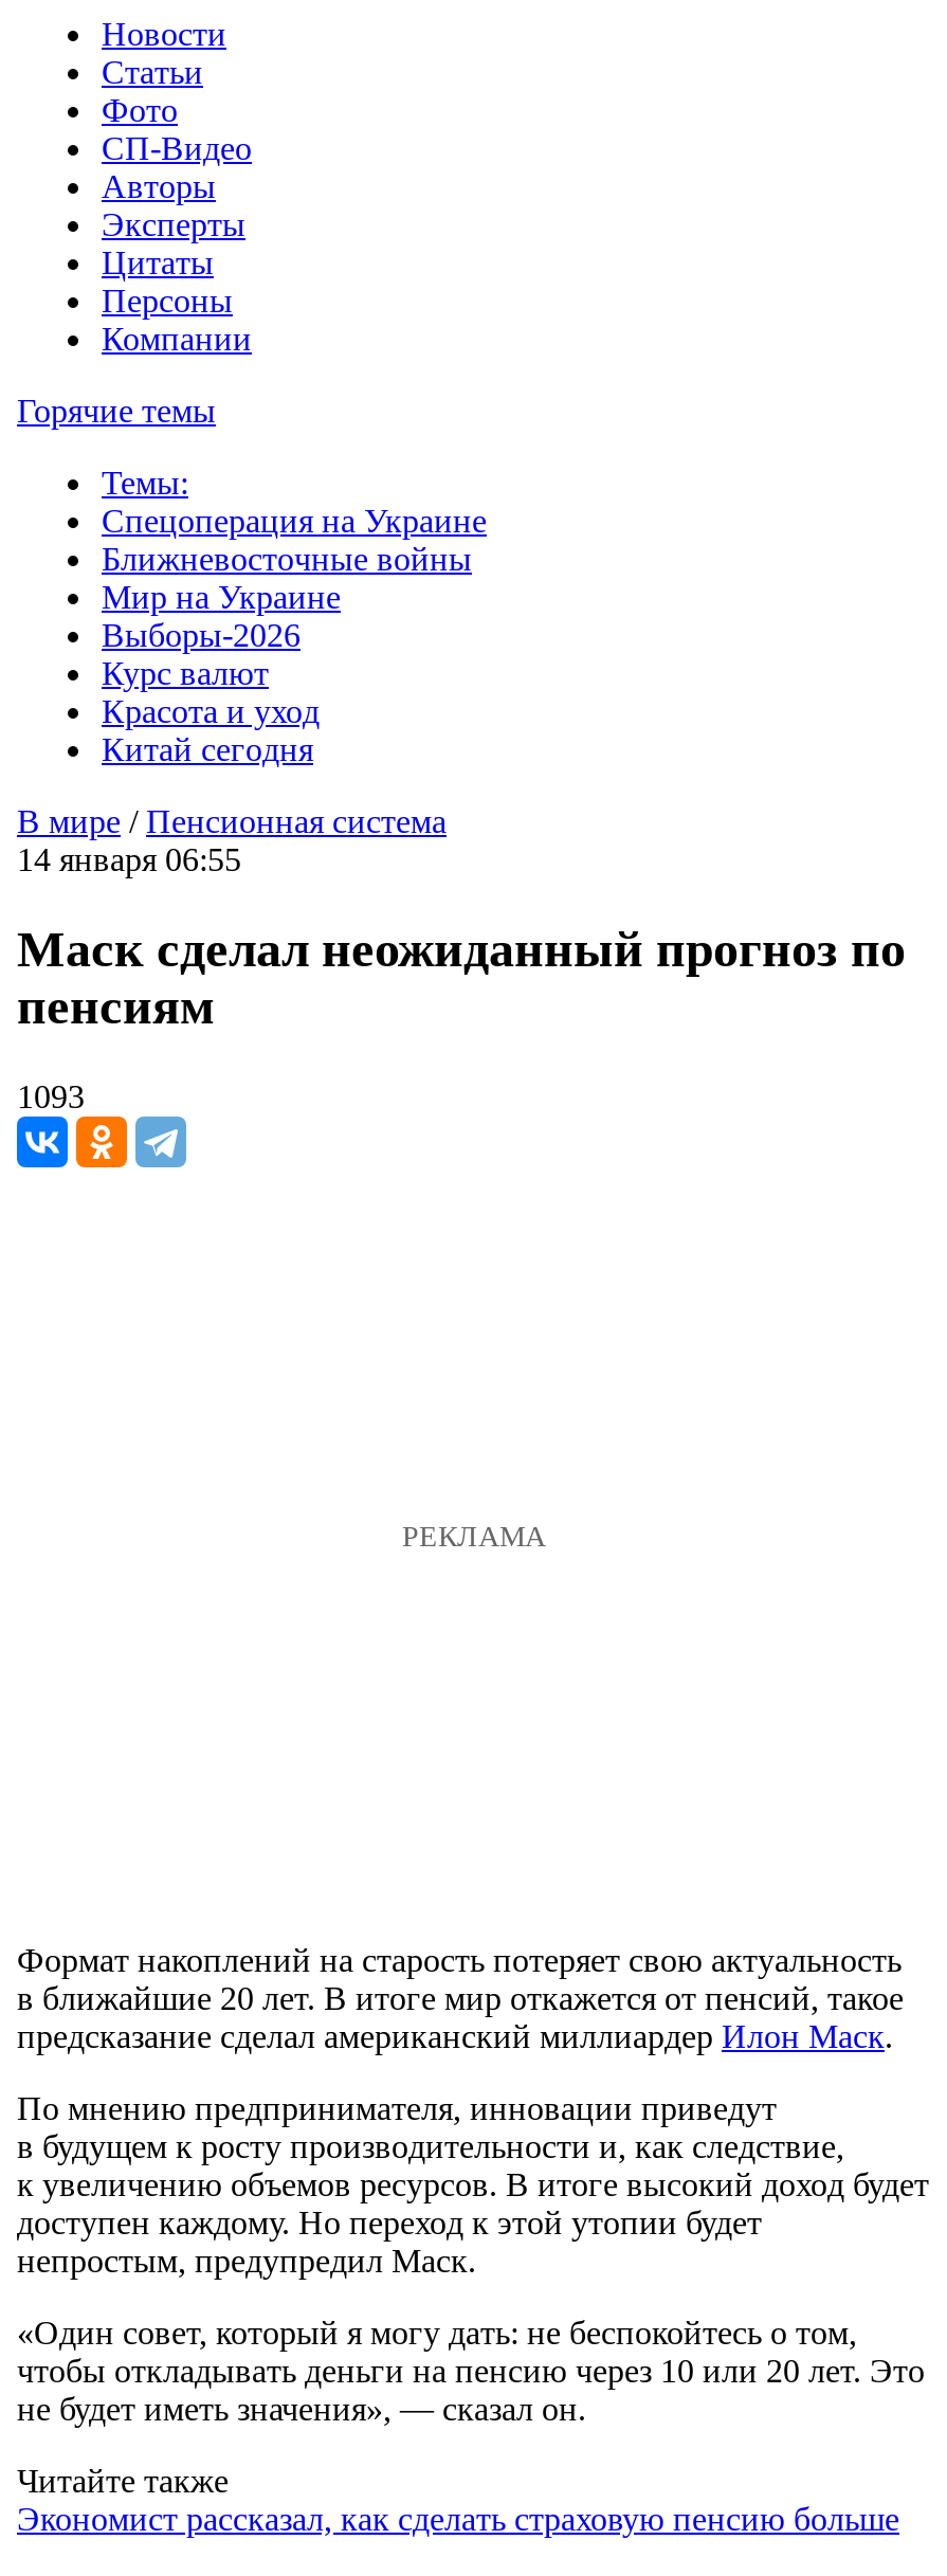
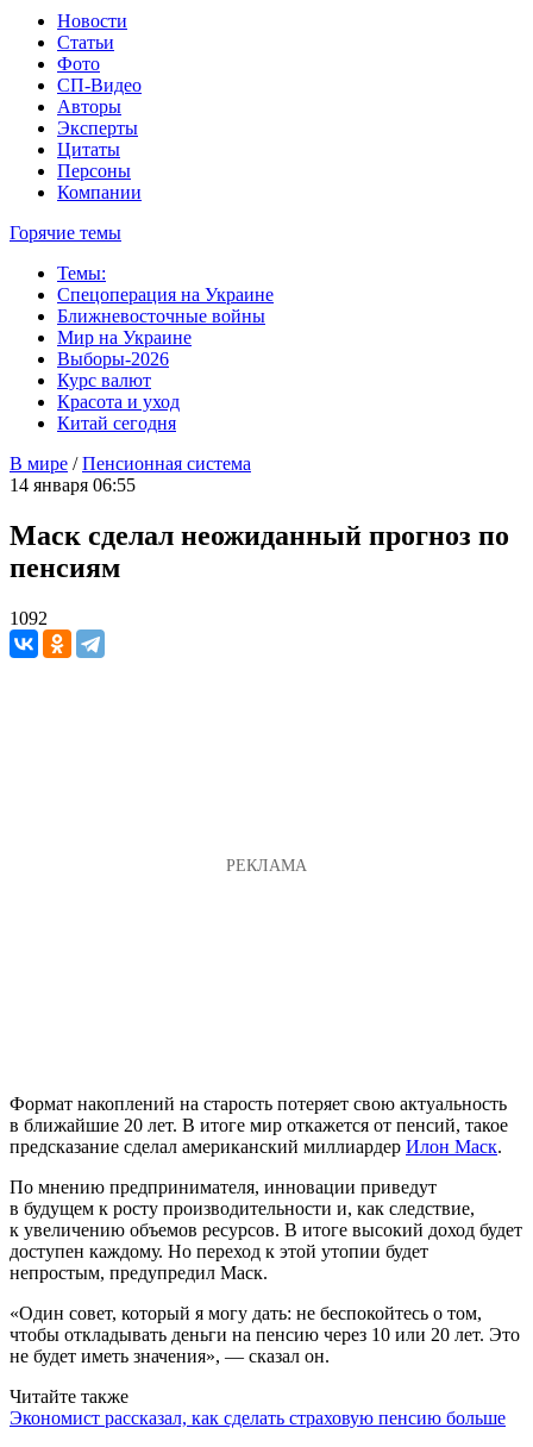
[17,1078,85,1114] 1093 -> [10,608,48,628] 1092

